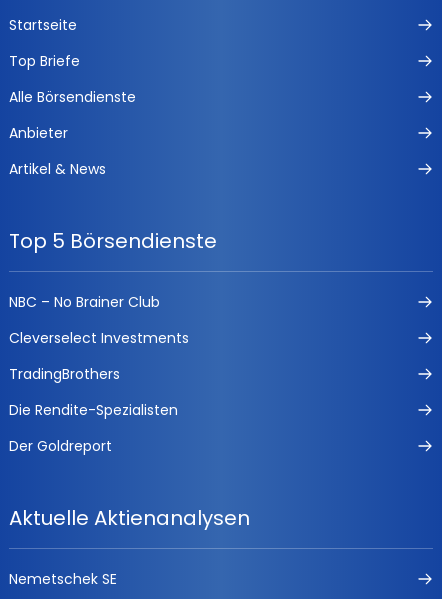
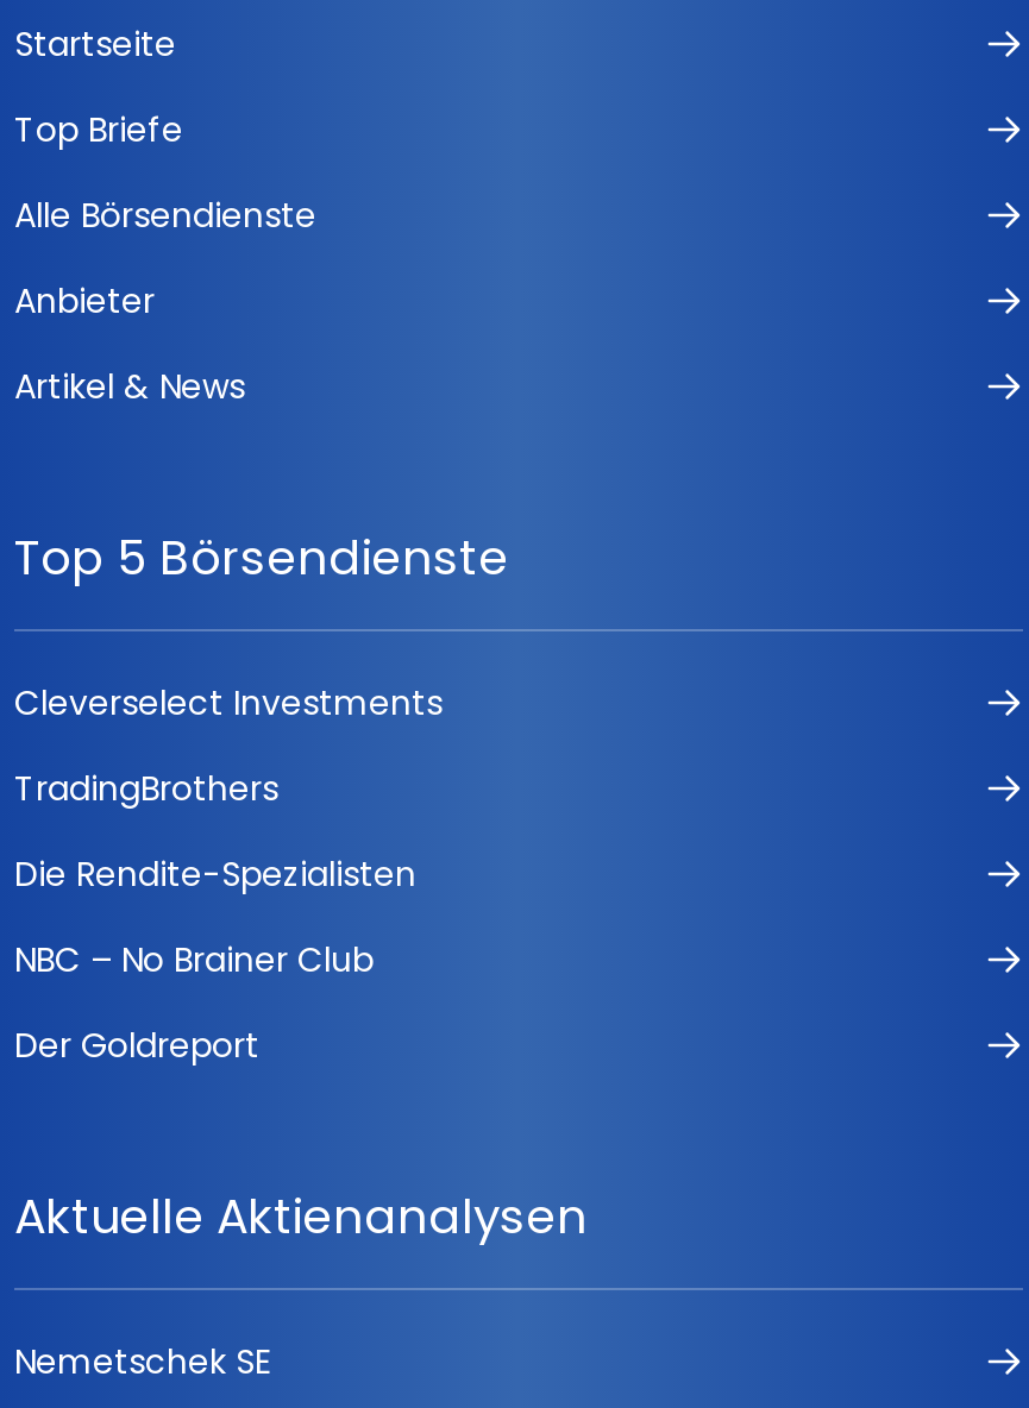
moved [9,292,160,312] -> [14,937,374,984]: NBC – No Brainer Club
moved [9,328,189,420] -> [14,680,443,899]: Cleverselect Investments | TradingBrothers | Die Rendite-Spezialisten

